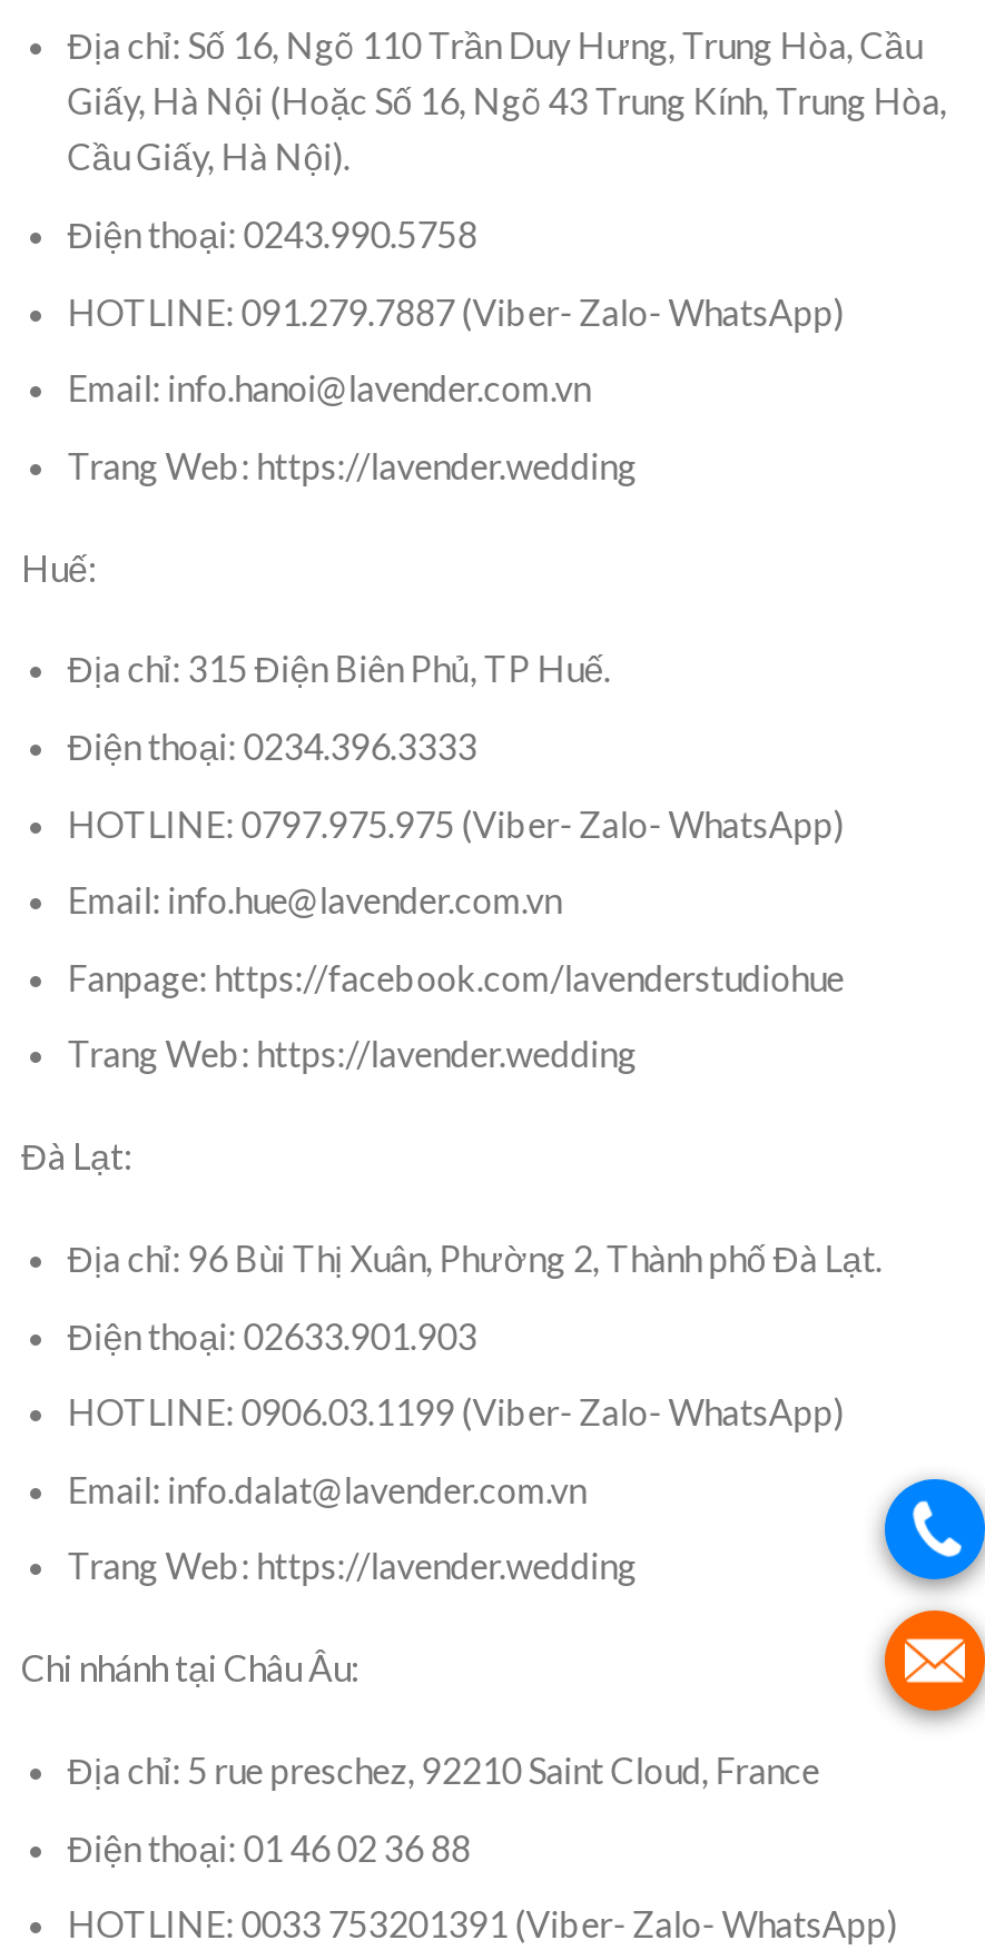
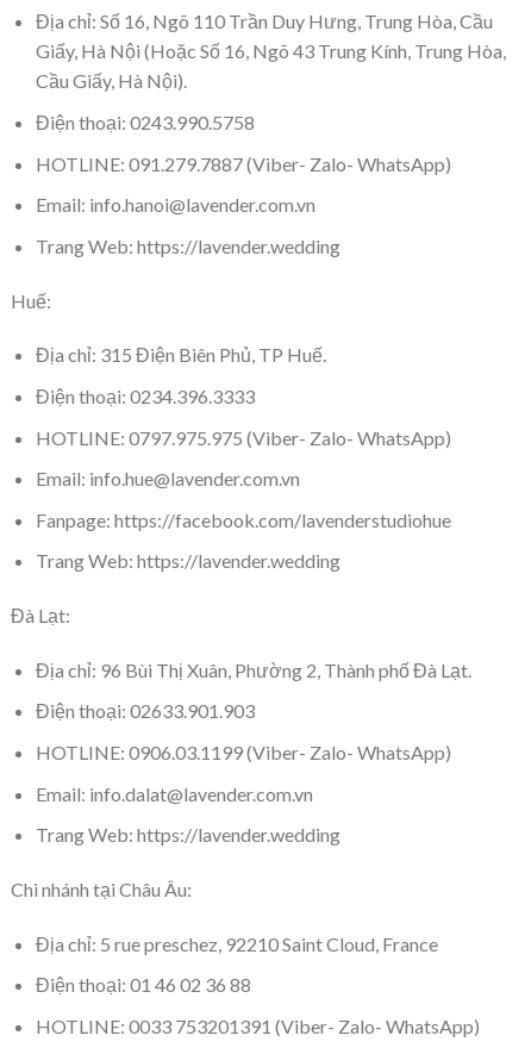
[871,1473,978,1731] [image] -> none

